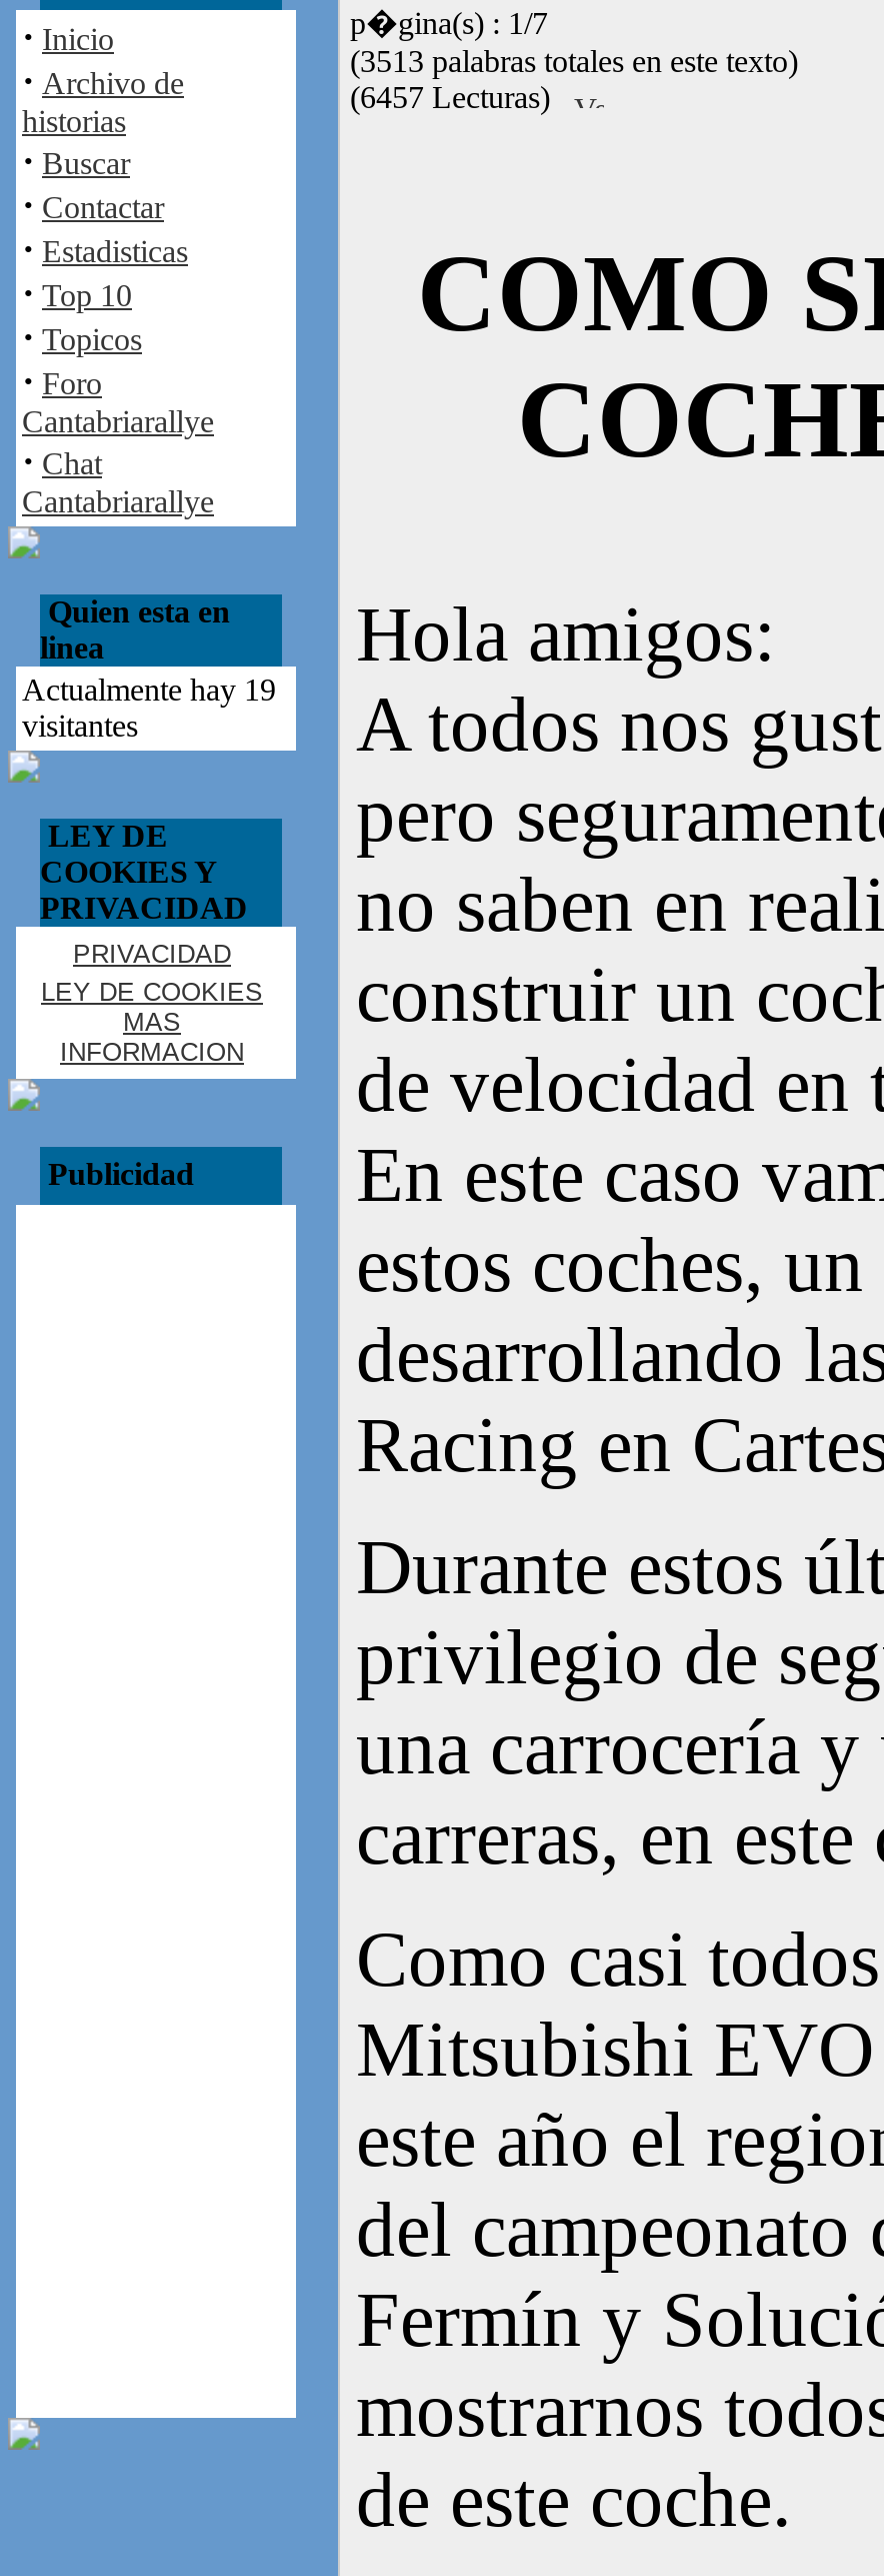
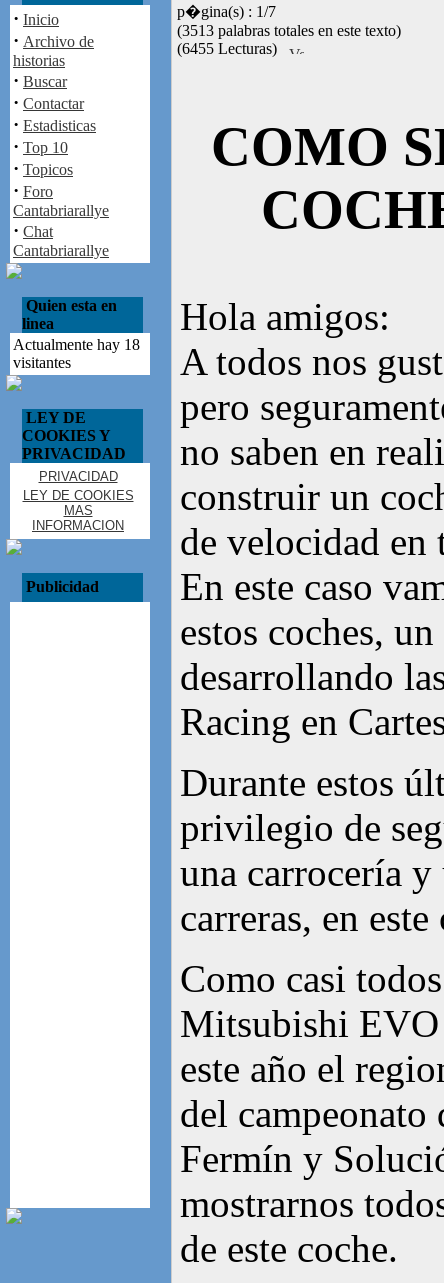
[350,80,574,114] (6457 Lecturas) -> [177,40,289,57] (6455 Lecturas)
[22,673,276,707] Actualmente hay 19 -> [13,336,140,353] Actualmente hay 18

